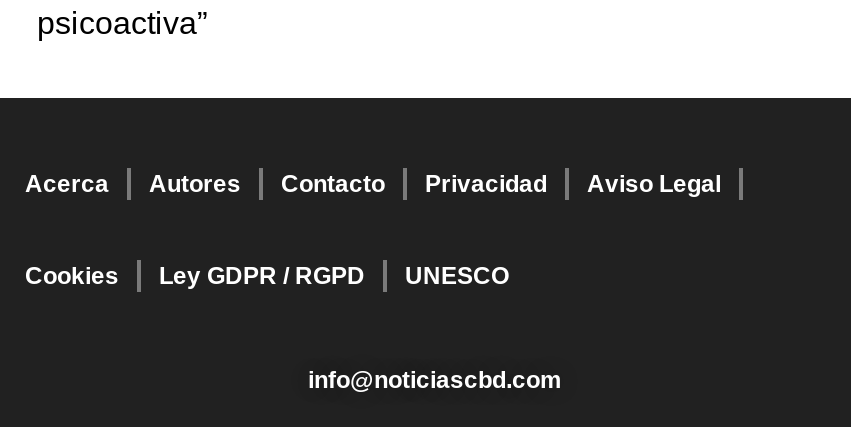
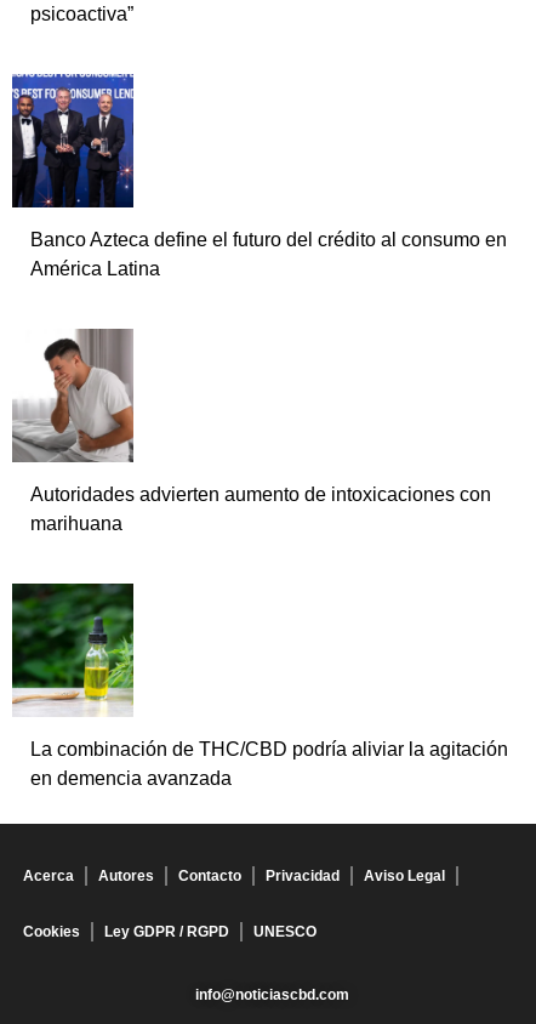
none -> [11,73,507,279] [image] | Banco Azteca define el futuro del crédito al consumo en | América Latina
none -> [11,328,491,534] [image] | Autoridades advierten aumento de intoxicaciones con | marihuana
none -> [11,582,508,789] [image] | La combinación de THC/CBD podría aliviar la agitación | en demencia avanzada

